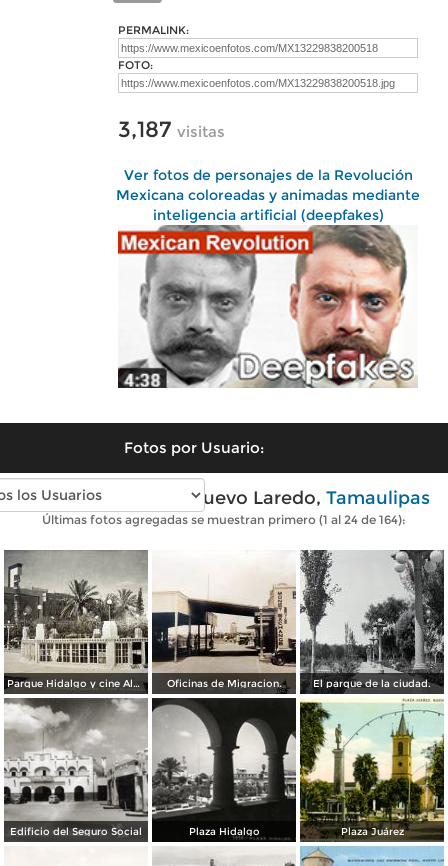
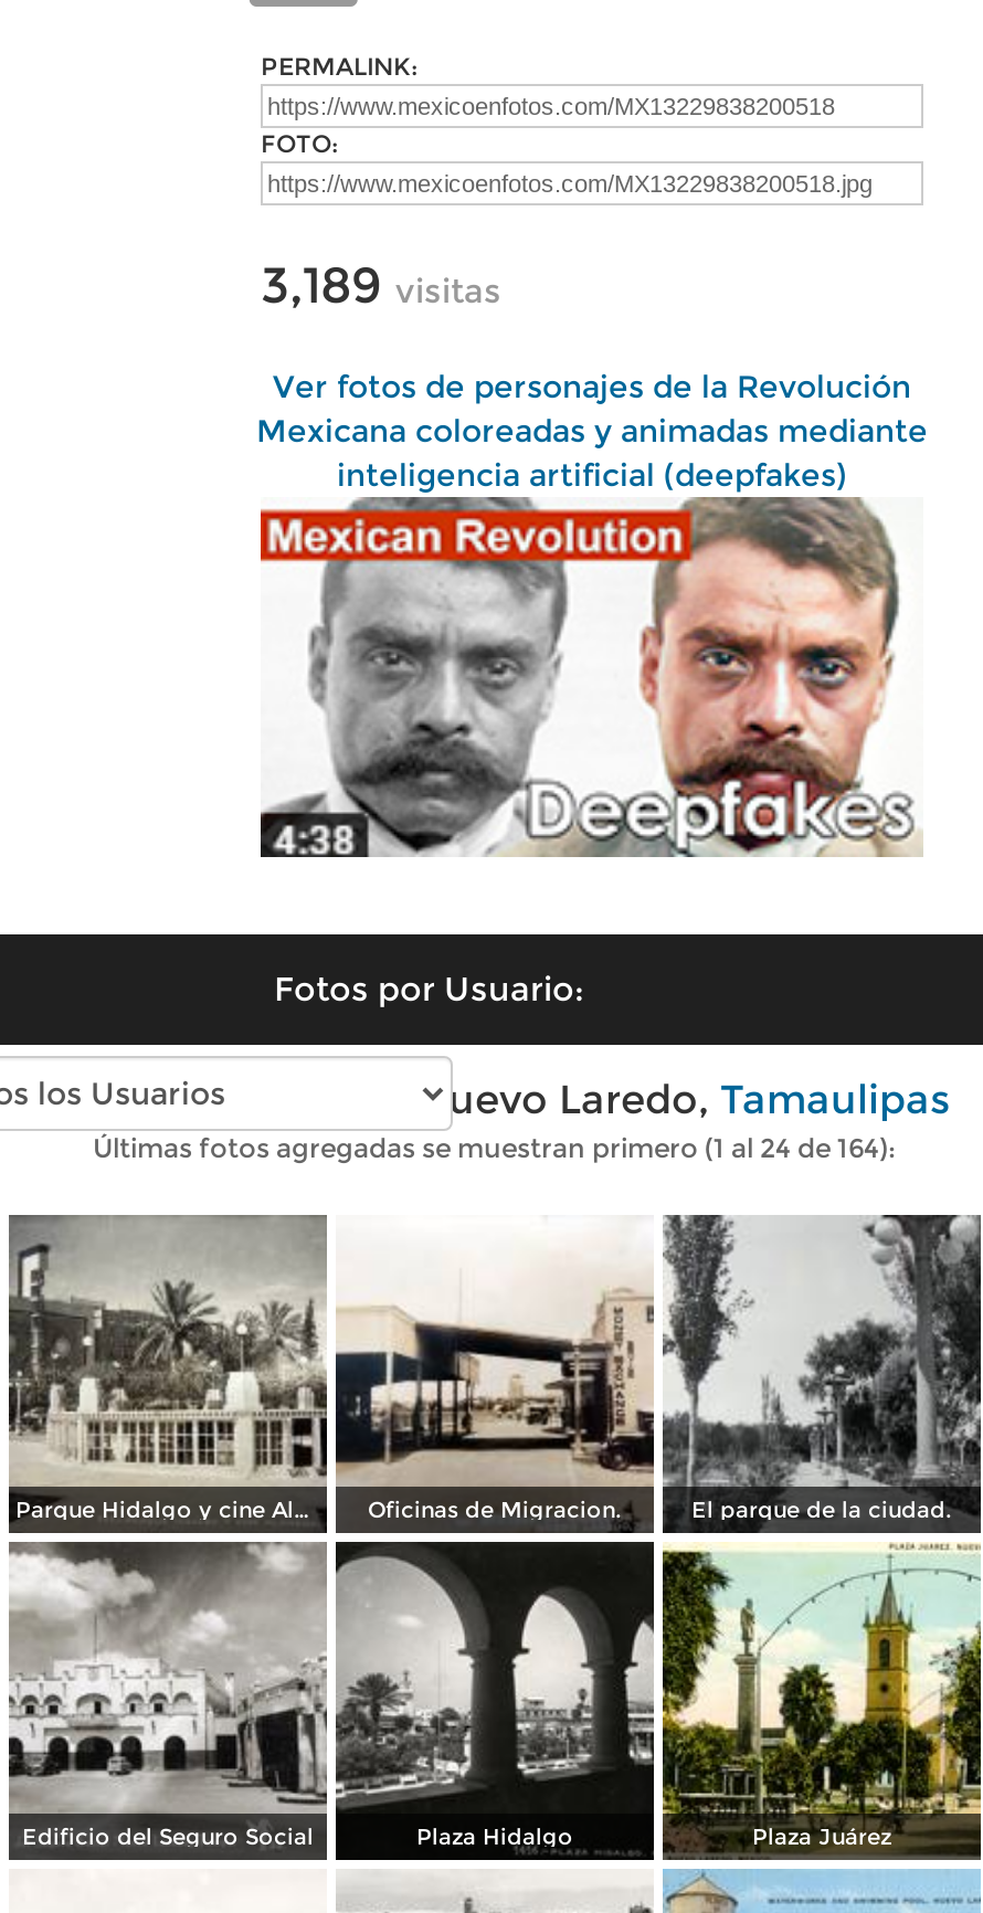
[118,115,225,143] 3,187 visitas -> [261,254,501,316] 3,189 visitas

